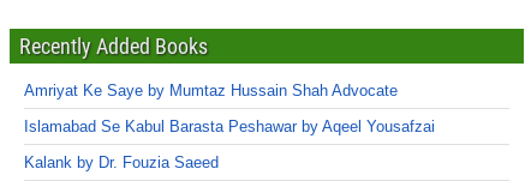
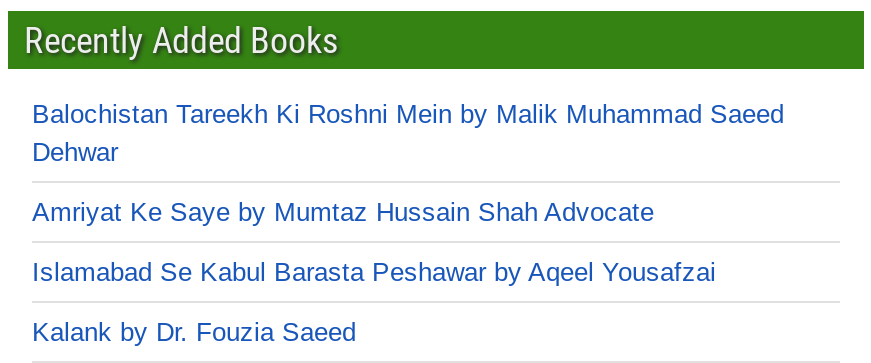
none -> [32,99,784,167] Balochistan Tareekh Ki Roshni Mein by Malik Muhammad Saeed | Dehwar

